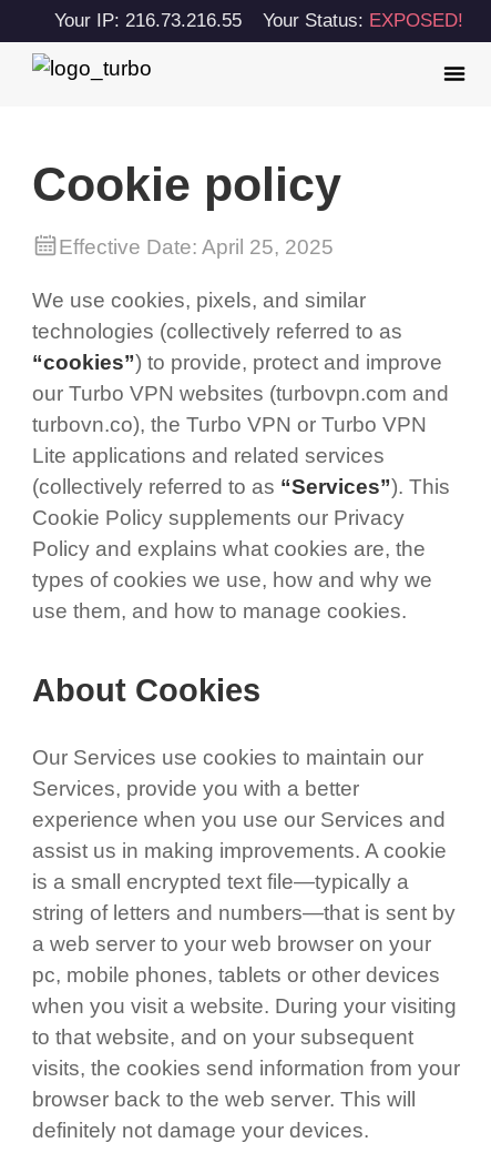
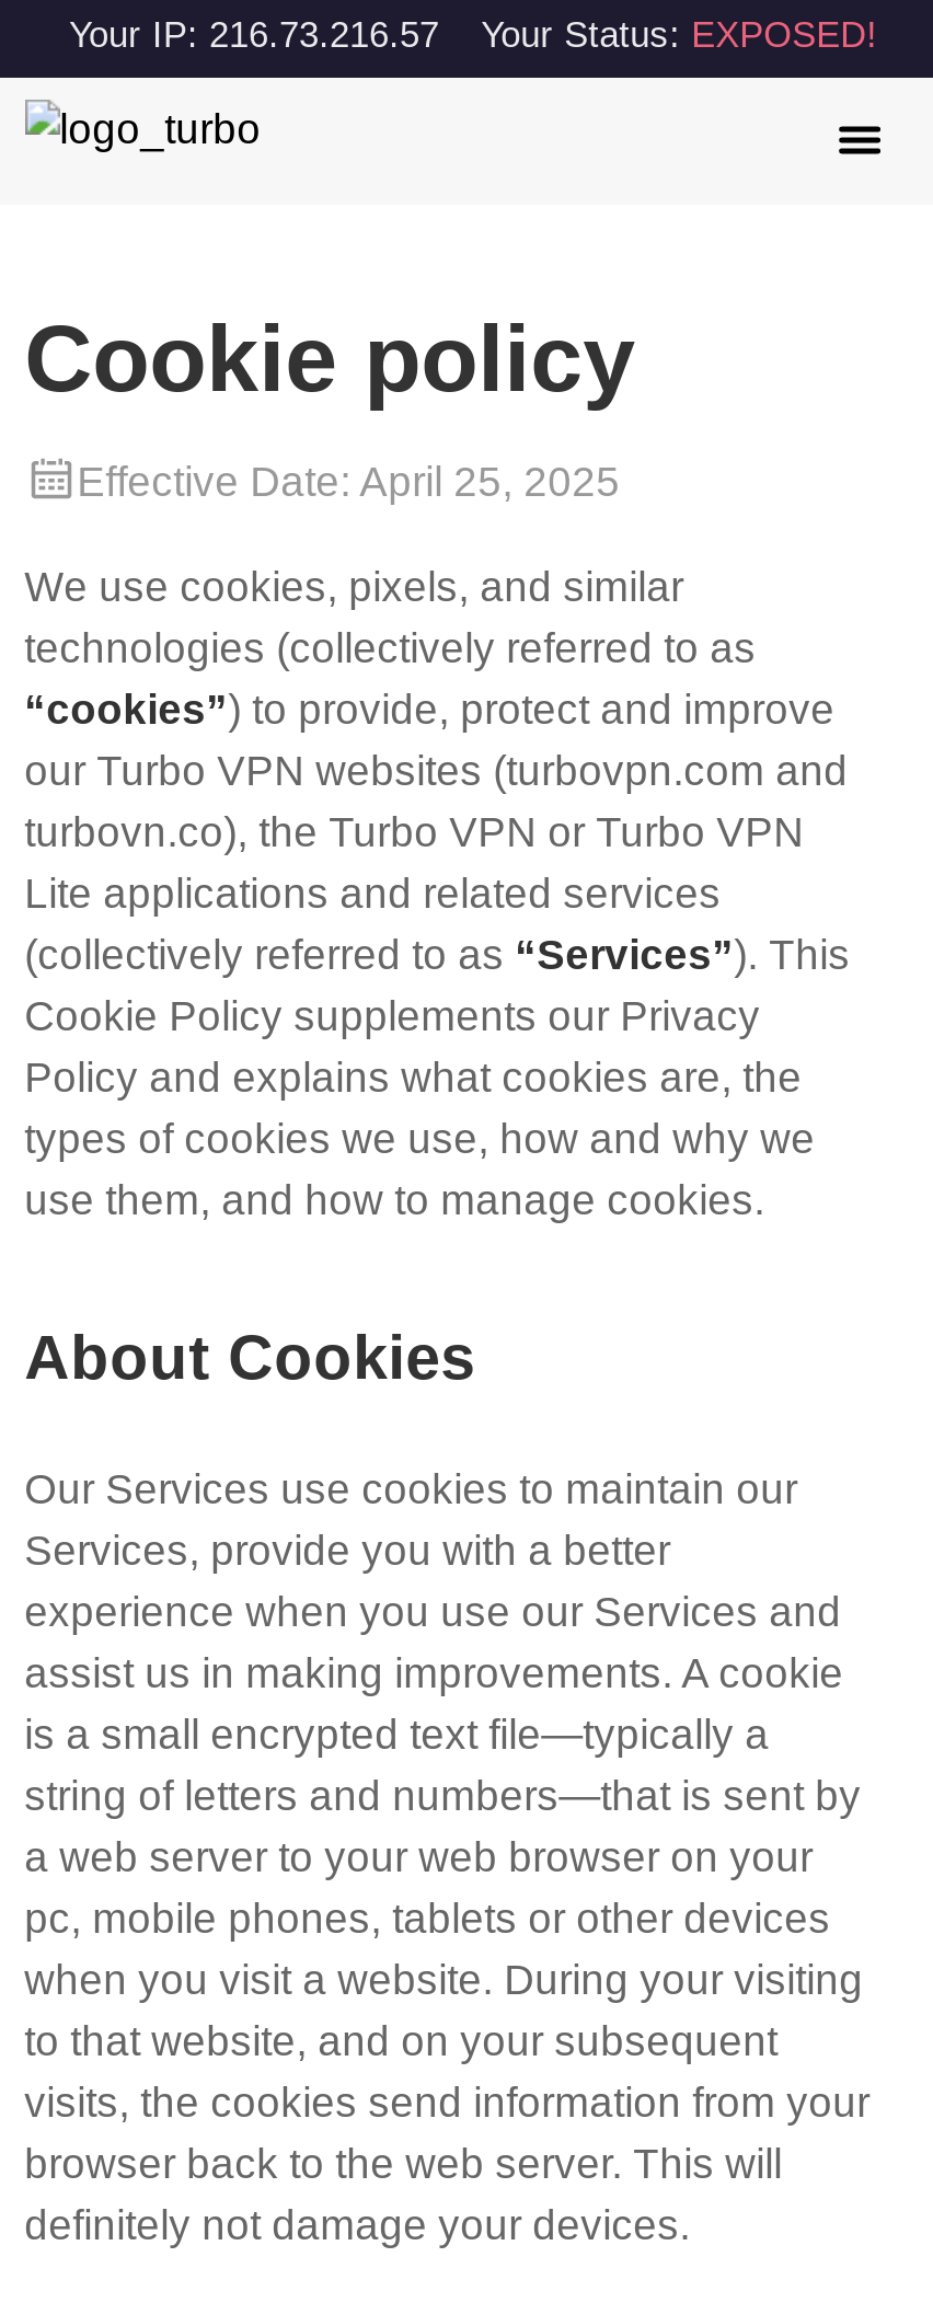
[54,10,463,31] Your IP: 216.73.216.55 Your Status: EXPOSED! -> [69,14,877,56] Your IP: 216.73.216.57 Your Status: EXPOSED!

